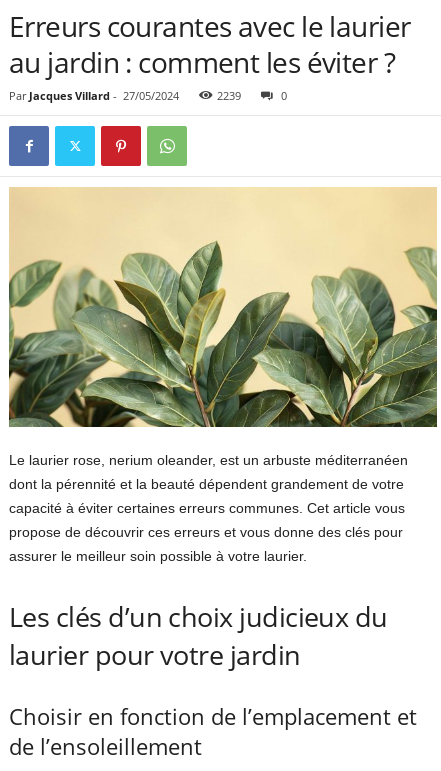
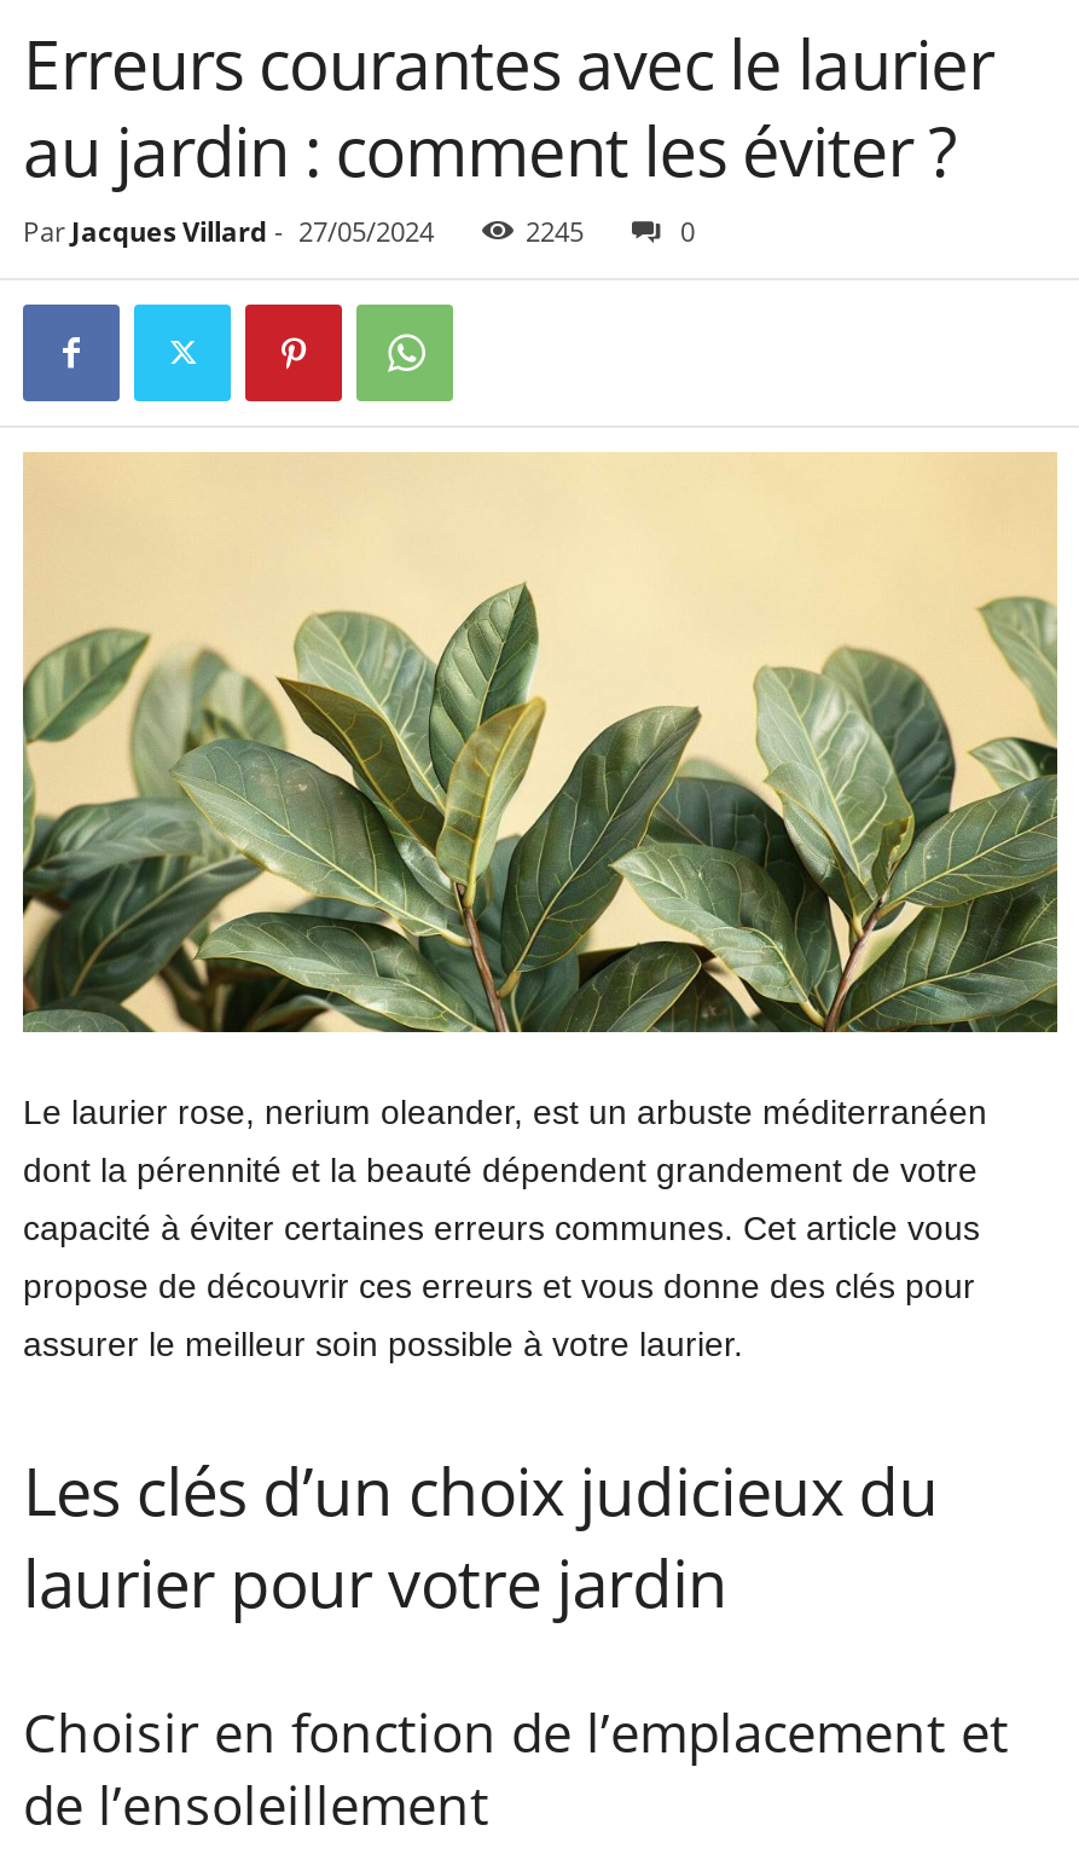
[217,88,241,103] 2239 -> [526,213,584,249] 2245

